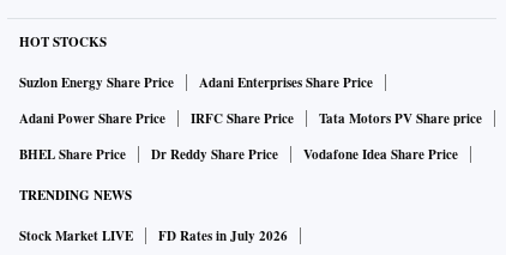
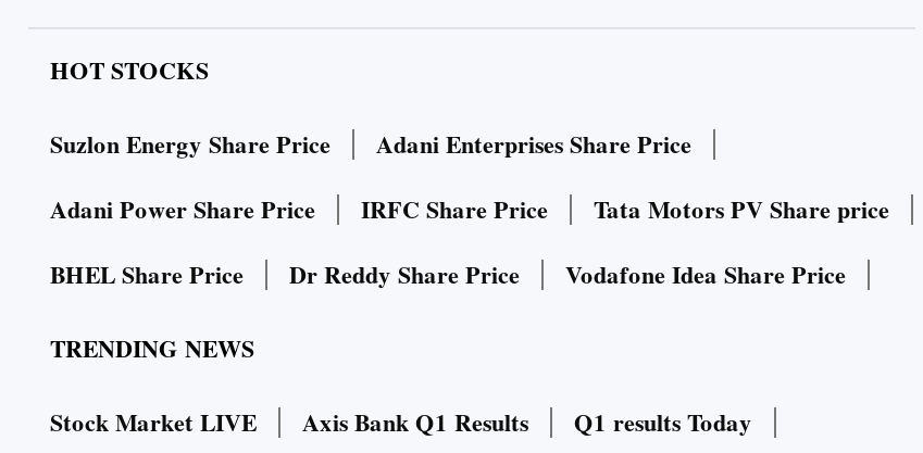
[158,226,288,246] FD Rates in July 2026 -> [302,405,752,440] Axis Bank Q1 Results | Q1 results Today

